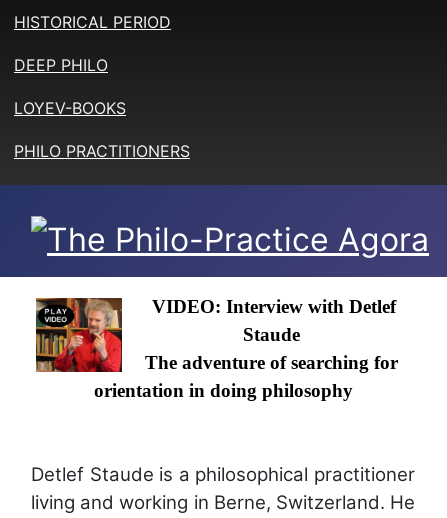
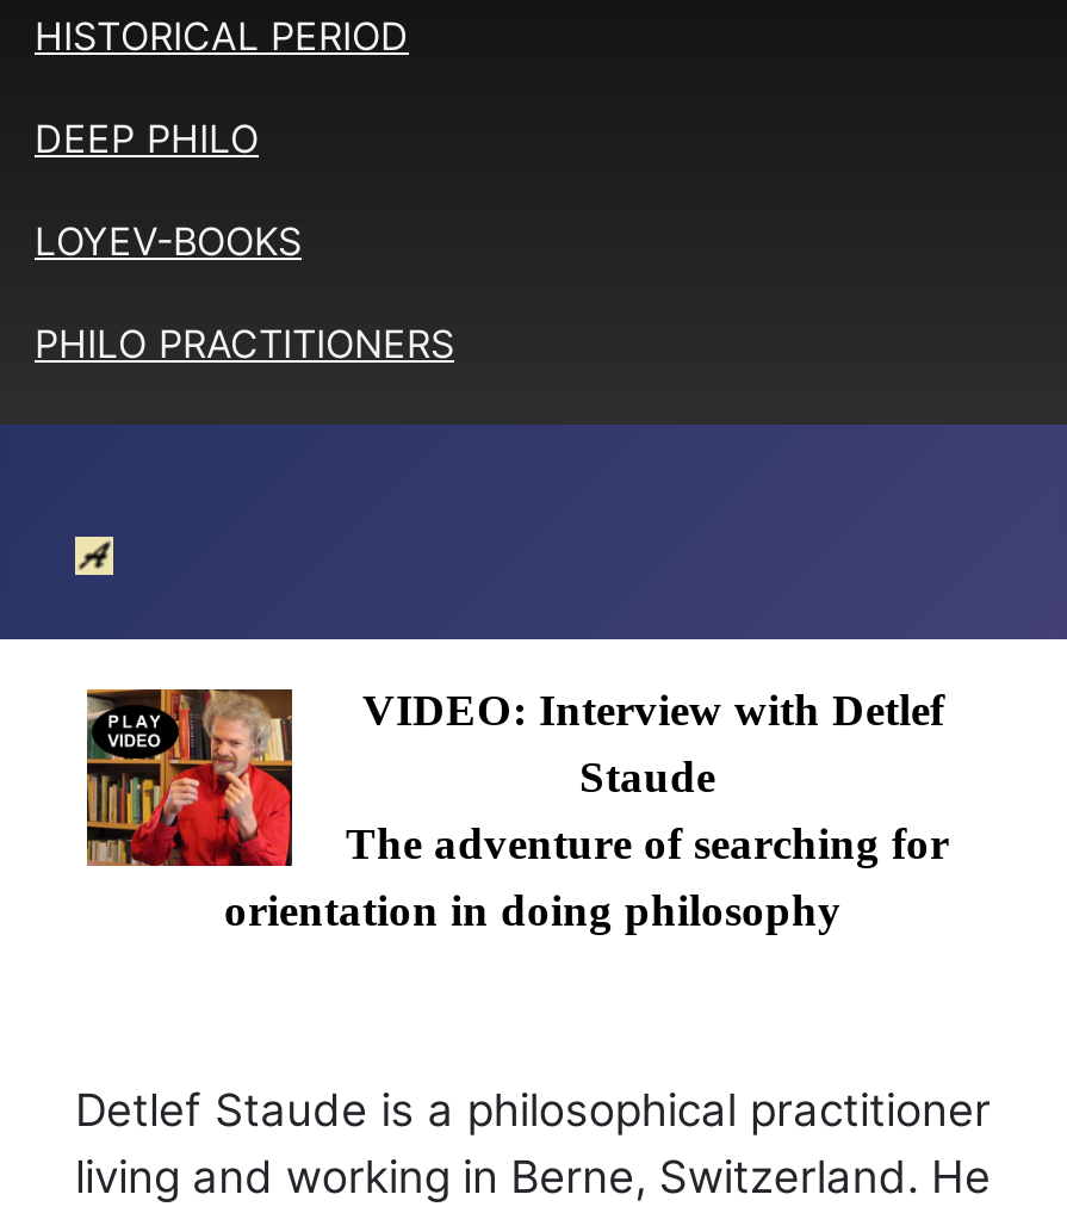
[30,215,430,259] [image] -> none

